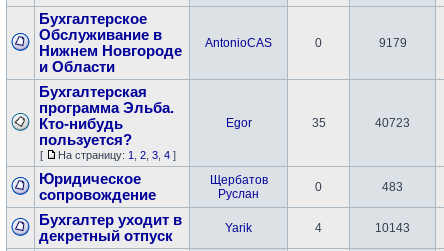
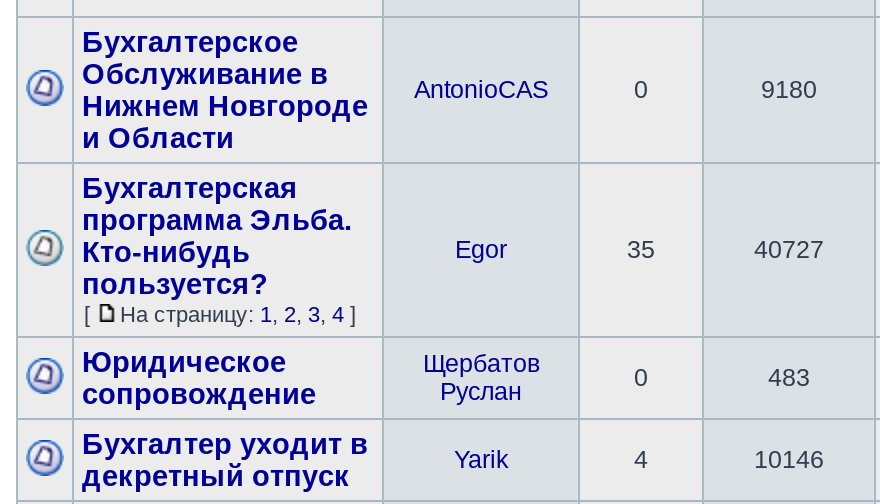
[378,36,406,50] 9179 -> [761,76,817,104] 9180
[375,116,410,130] 40723 -> [754,236,824,264] 40727
[375,221,410,235] 10143 -> [754,446,824,474] 10146

